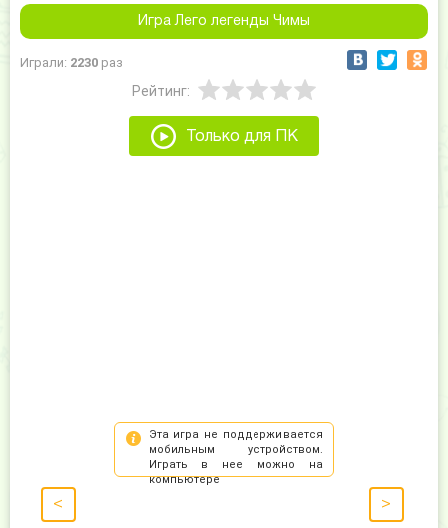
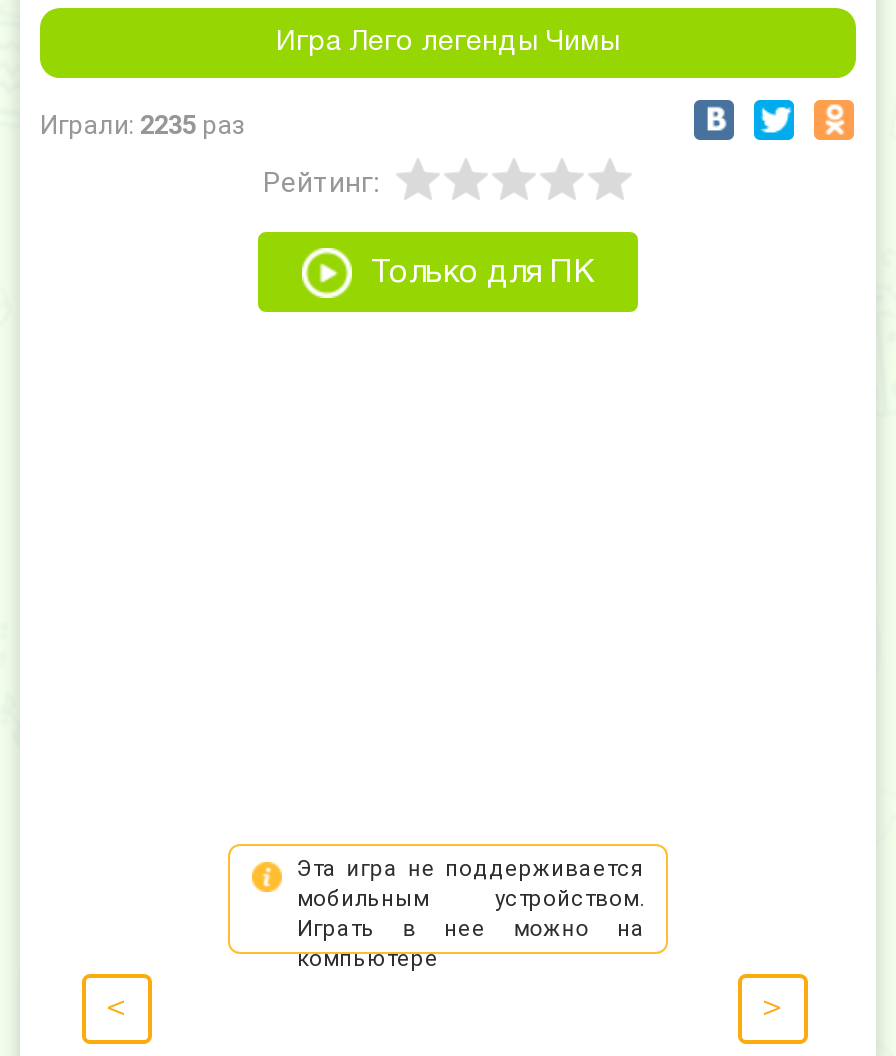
[20,55,123,70] Играли: 2230 раз -> [40,110,246,140] Играли: 2235 раз

